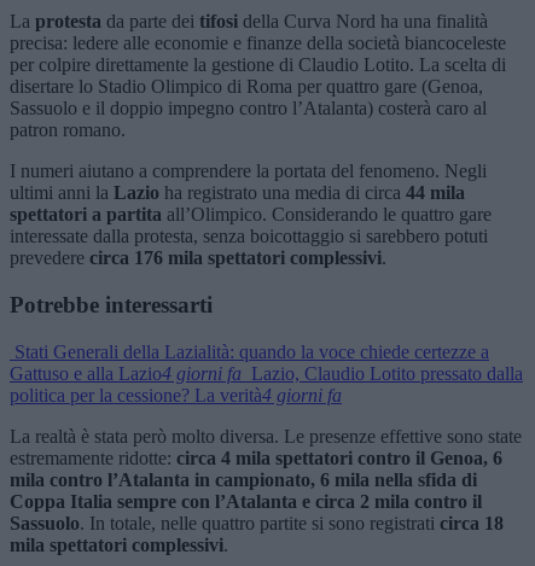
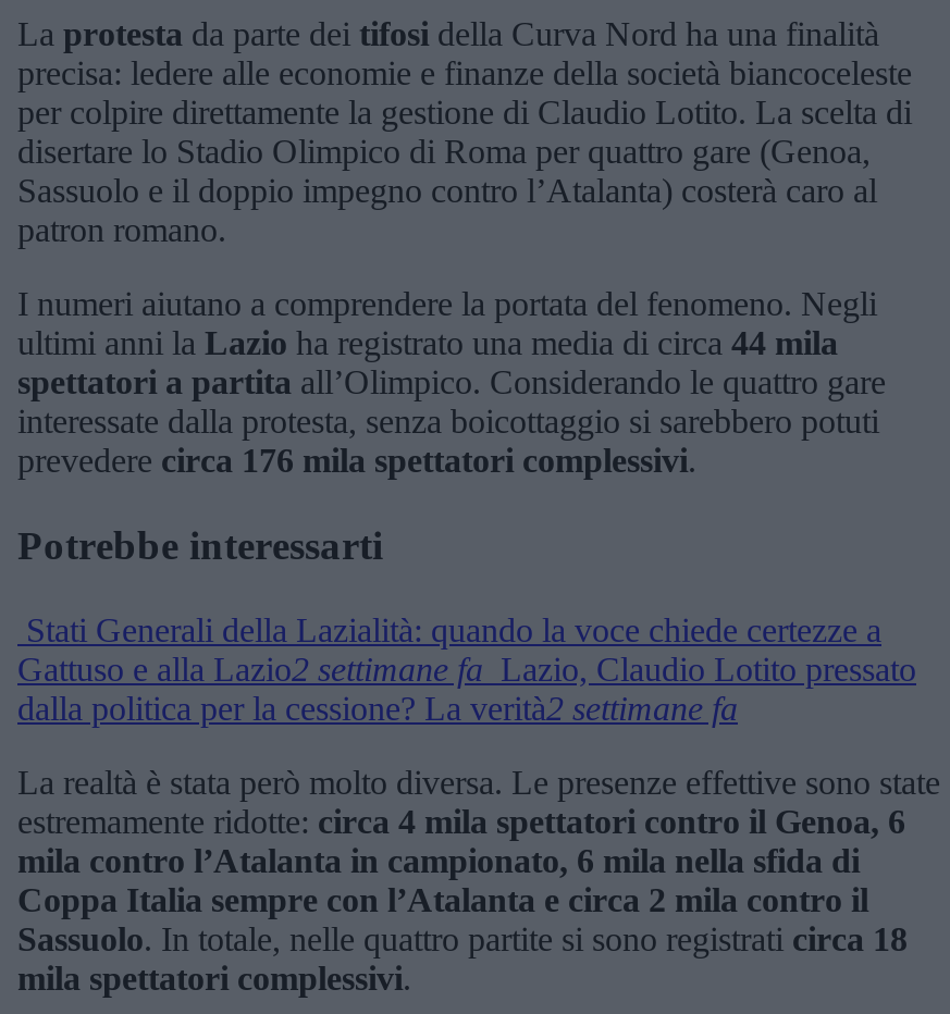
[10,363,523,405] Gattuso e alla Lazio4 giorni fa Lazio, Claudio Lotito pressato dalla | politica per la cessione? La verità4 giorni fa -> [17,650,916,726] Gattuso e alla Lazio2 settimane fa Lazio, Claudio Lotito pressato | dalla politica per la cessione? La verità2 settimane fa

